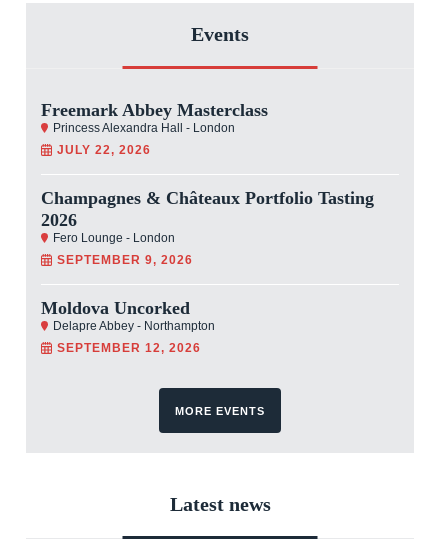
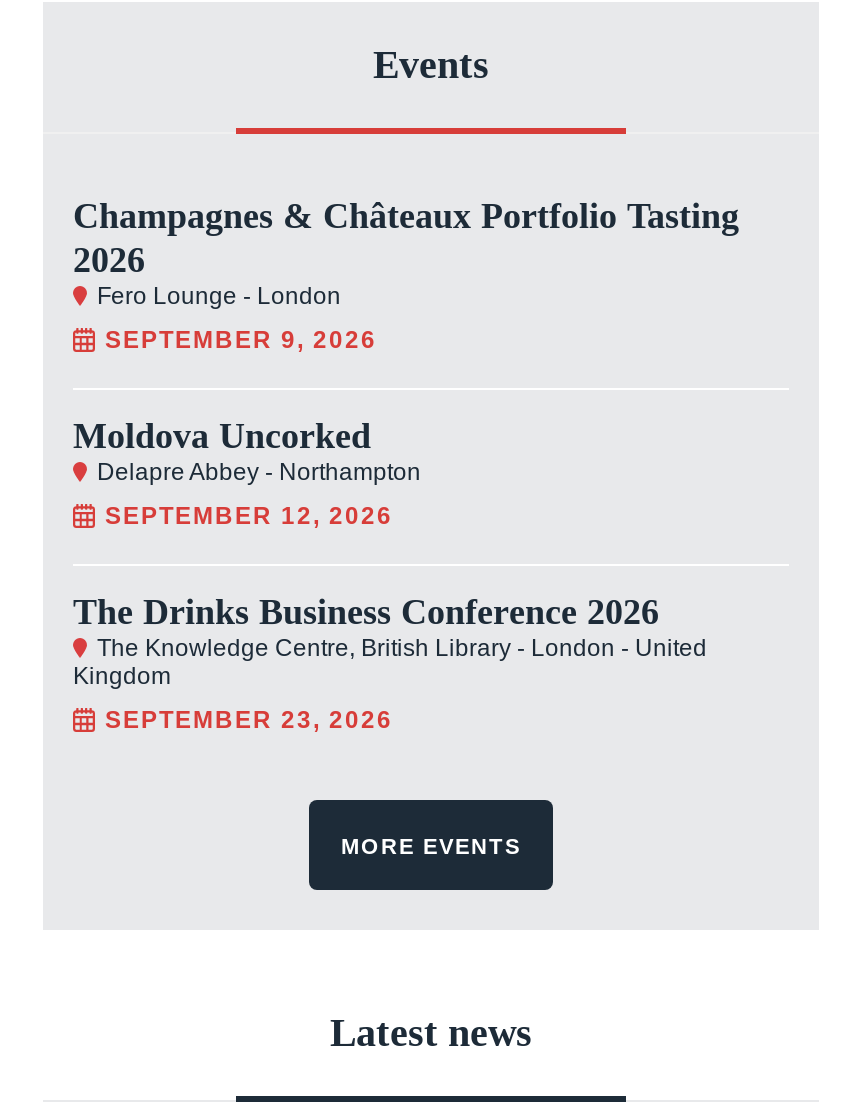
[41,100,268,157] Freemark Abbey Masterclass | Princess Alexandra Hall - London | JULY 22, 2026 -> none
moved [41,188,374,355] -> [73,197,739,531]: Champagnes & Châteaux Portfolio Tasting | 2026 | Fero Lounge - London | SEPTEMBER 9, 2026 | Moldova Uncorked | Delapre Abbey - Northampton | SEPTEMBER 12, 2026
none -> [73,593,707,735] The Drinks Business Conference 2026 | The Knowledge Centre, British Library - London - United | Kingdom | SEPTEMBER 23, 2026

